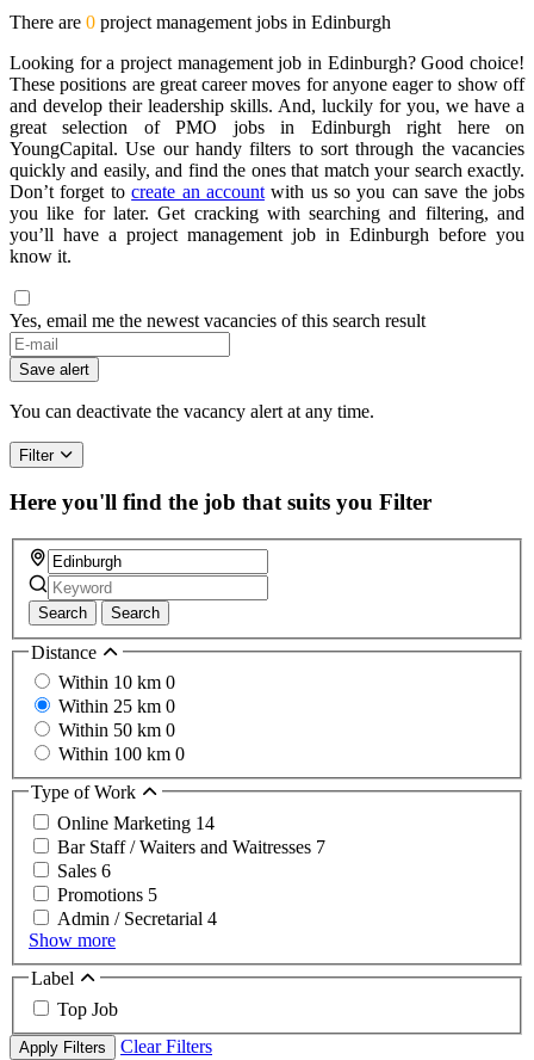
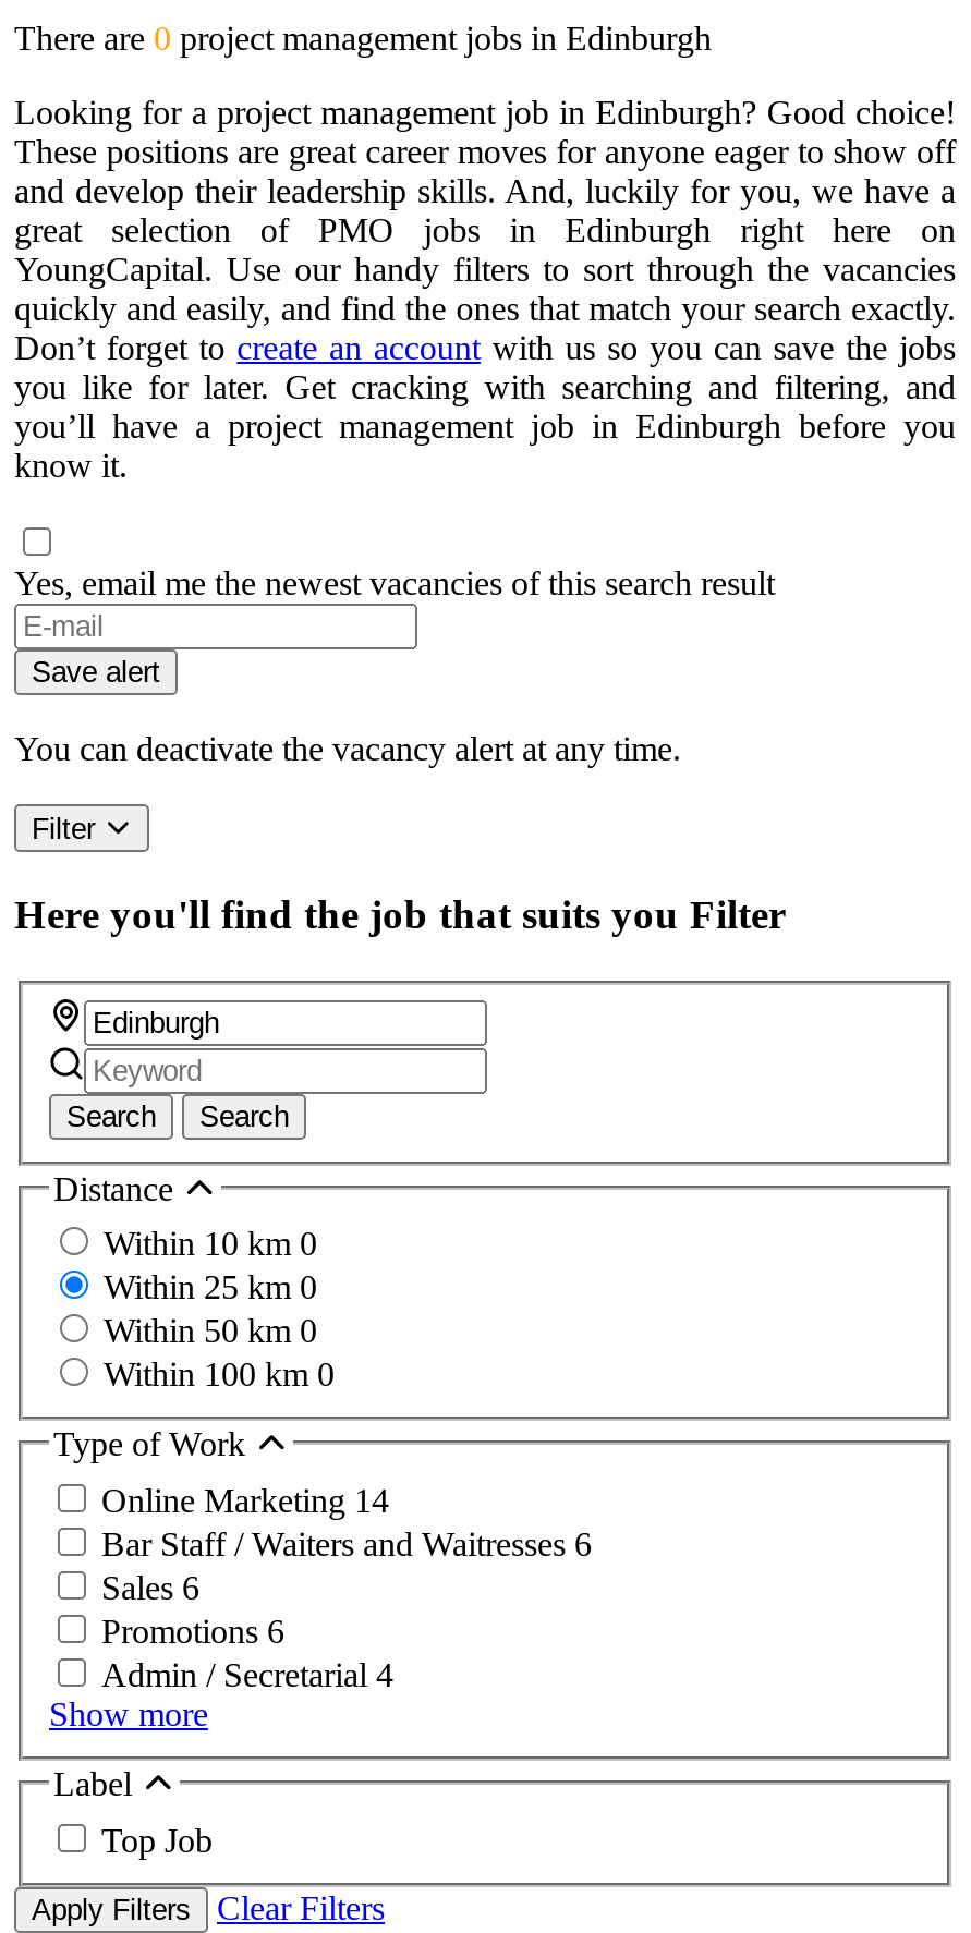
[57,837,325,857] Bar Staff / Waiters and Waitresses 7 -> [101,1525,592,1562] Bar Staff / Waiters and Waitresses 6
[57,884,157,905] Promotions 5 -> [101,1612,284,1649] Promotions 6

